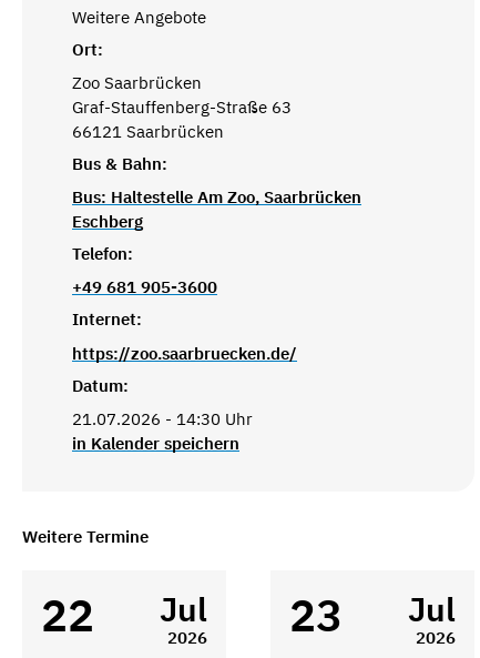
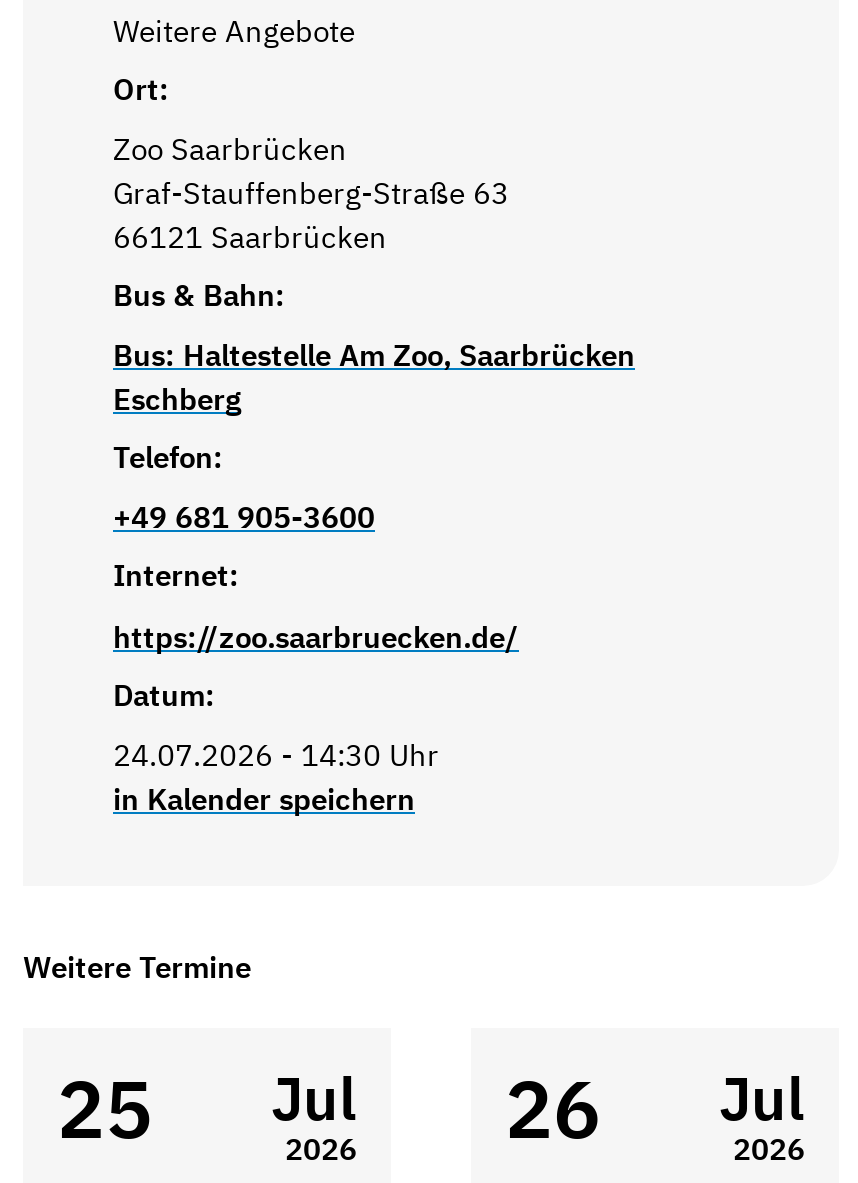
[72,408,253,429] 21.07.2026 - 14:30 Uhr -> [113,736,439,774] 24.07.2026 - 14:30 Uhr
[41,586,94,644] 22 -> [57,1057,153,1161] 25
[289,586,343,644] 23 -> [505,1057,601,1161] 26

